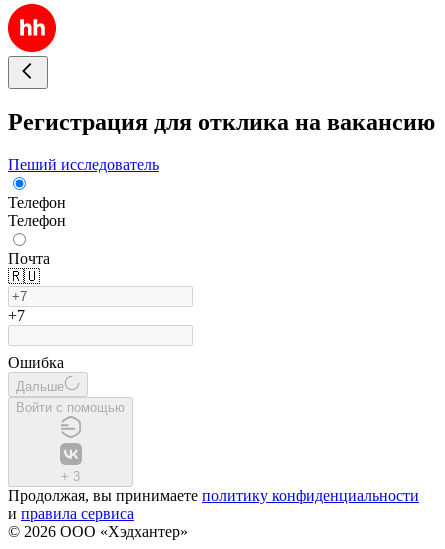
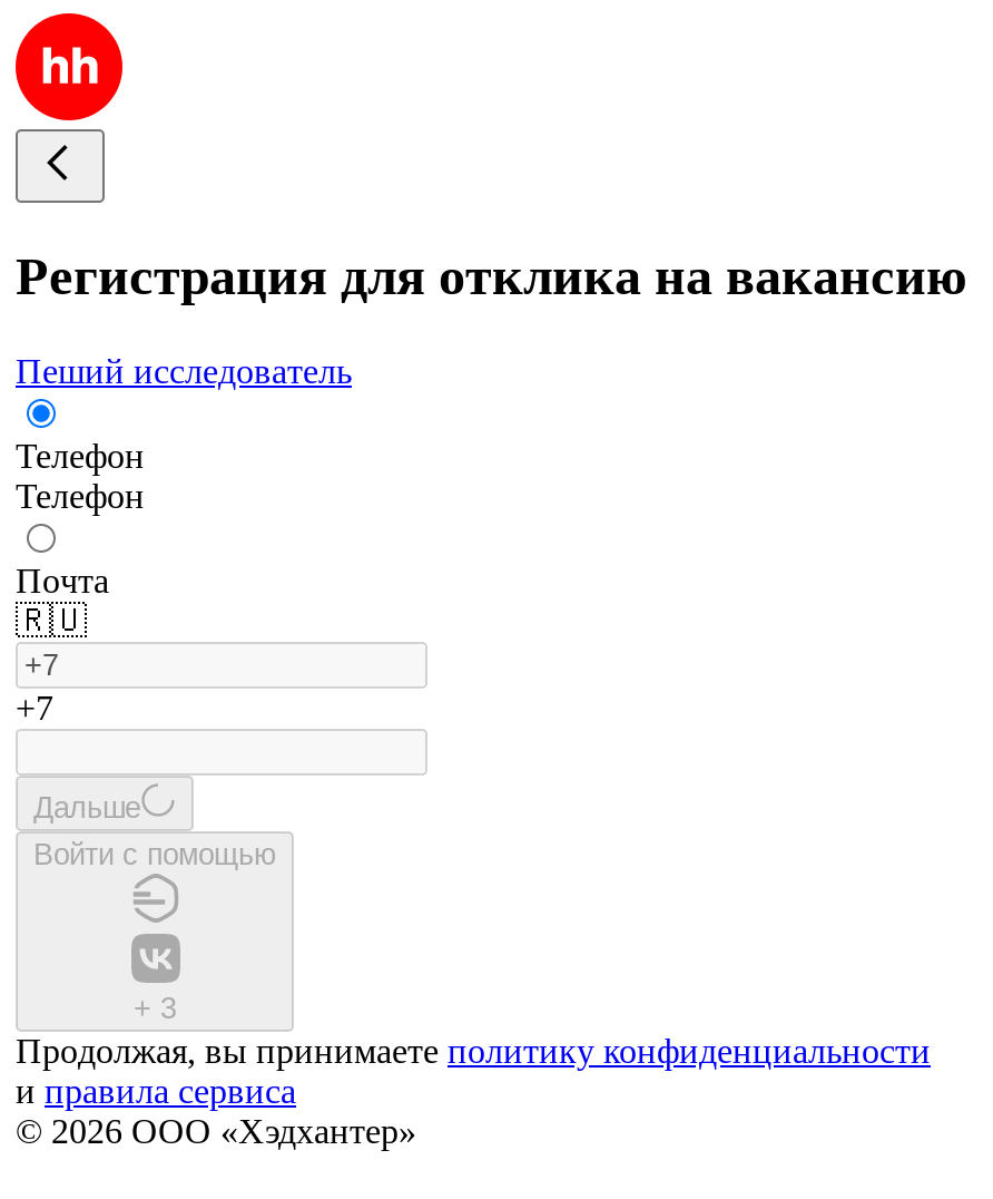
[8,354,64,371] Ошибка -> none

